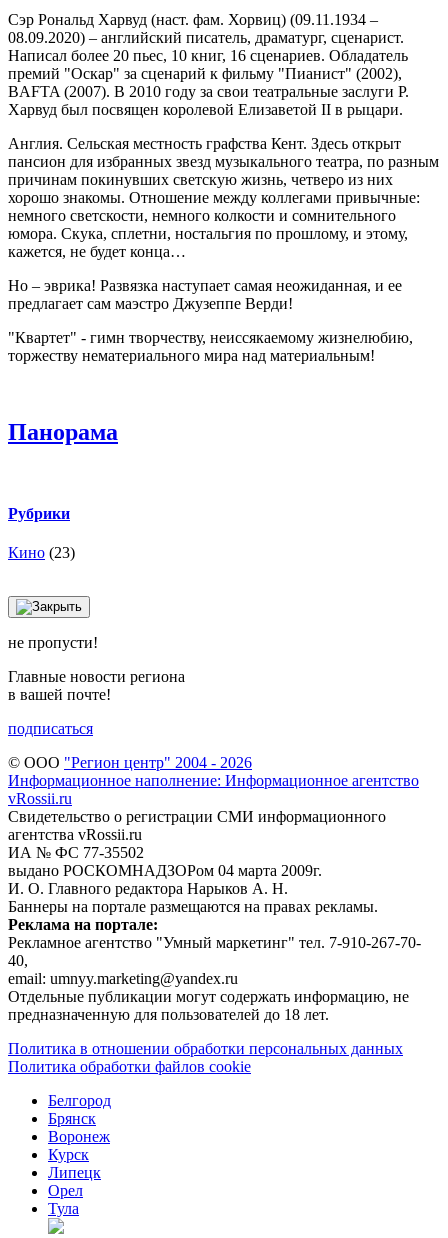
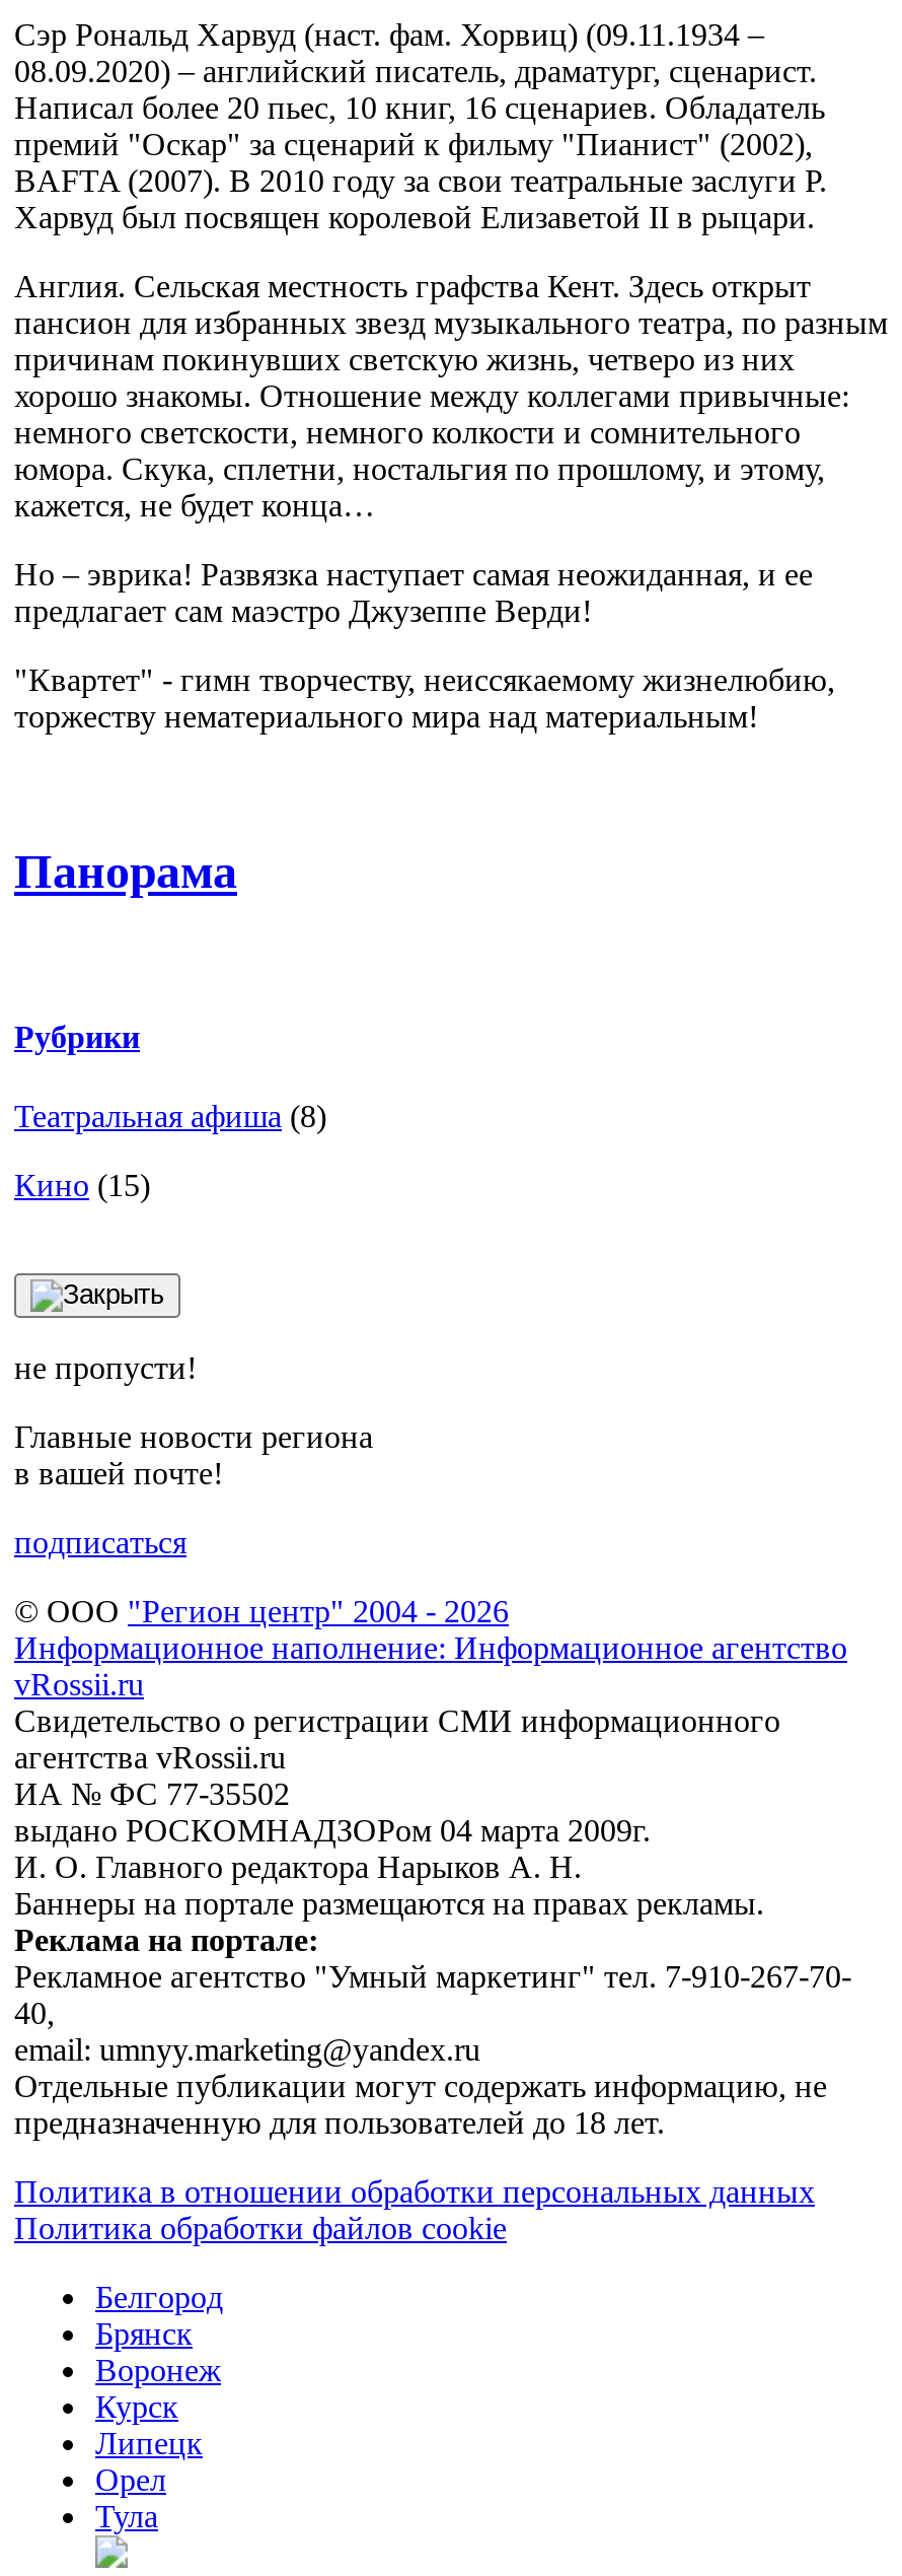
[8,544,75,561] Кино (23) -> [14,1099,326,1203] Театральная афиша (8) | Кино (15)

